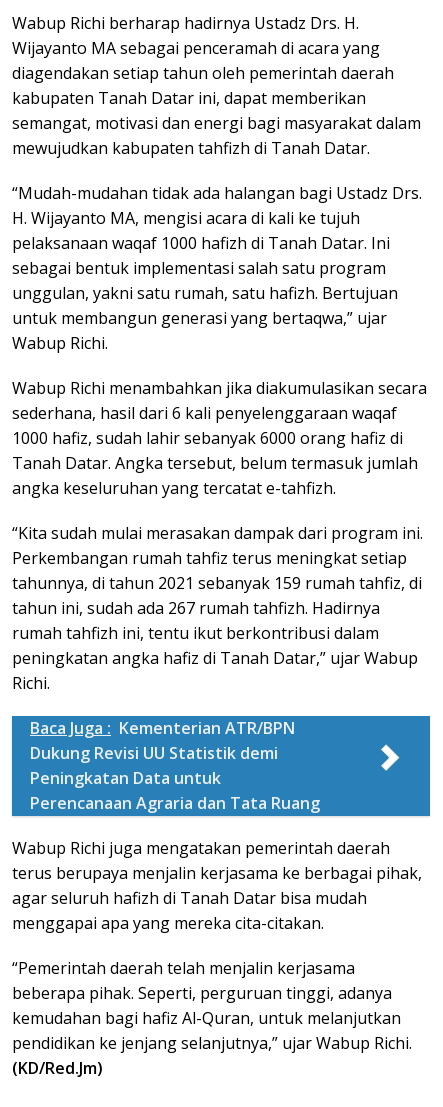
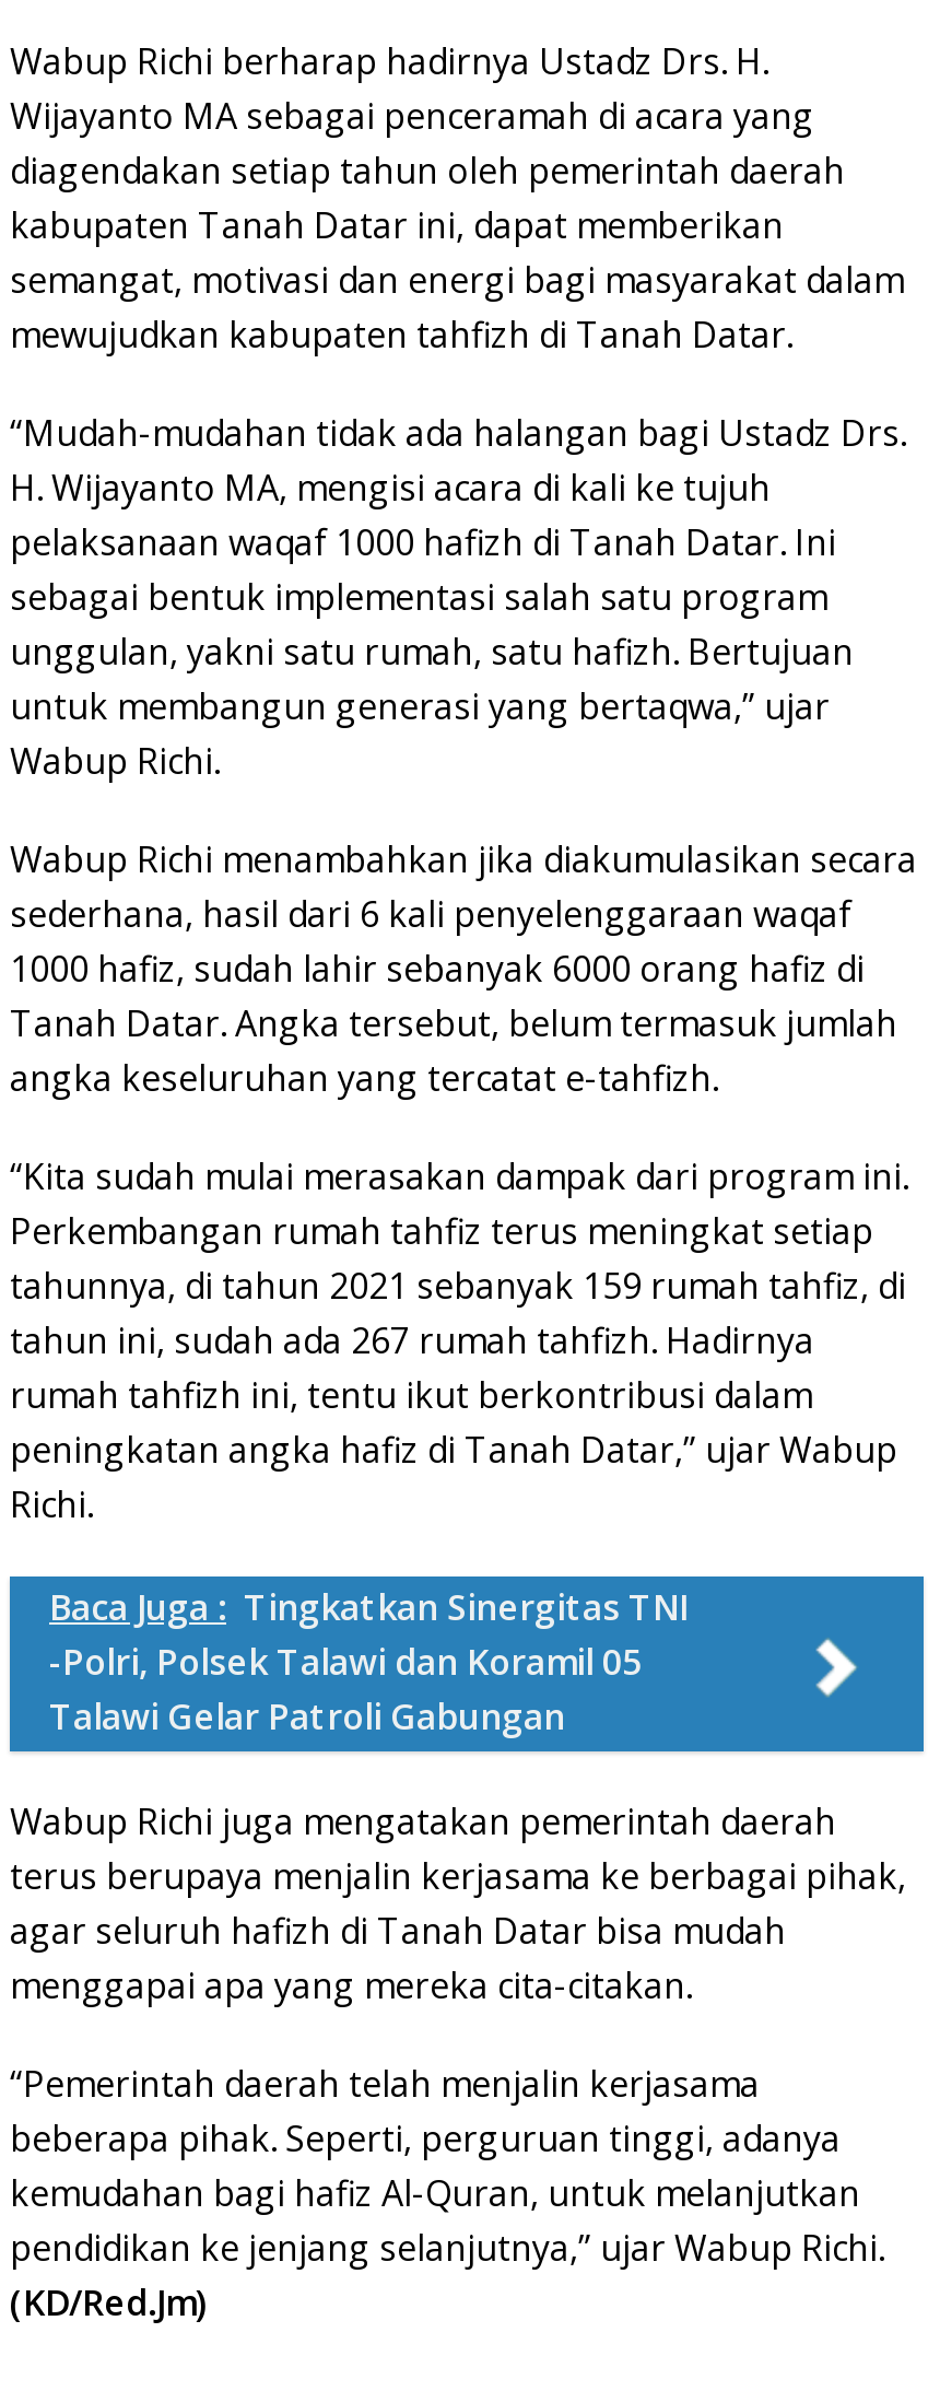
[30,717,320,814] Baca Juga : Kementerian ATR/BPN | Dukung Revisi UU Statistik demi | Peningkatan Data untuk | Perencanaan Agraria dan Tata Ruang -> [49,1584,688,1741] Baca Juga : Tingkatkan Sinergitas TNI | -Polri, Polsek Talawi dan Koramil 05 | Talawi Gelar Patroli Gabungan

